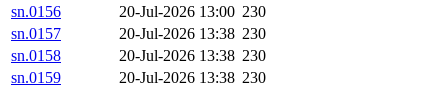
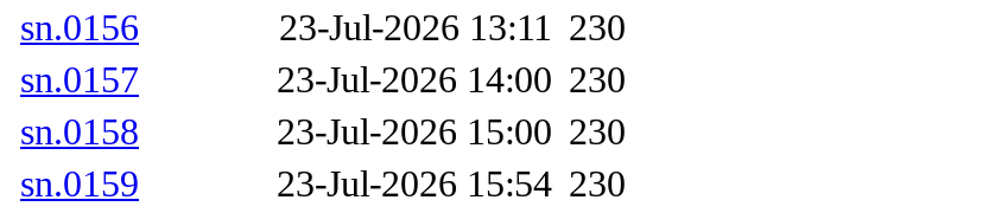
[119,3,266,20] 20-Jul-2026 13:00 230 -> [279,8,626,48] 23-Jul-2026 13:11 230
[119,25,266,42] 20-Jul-2026 13:38 230 -> [277,60,626,100] 23-Jul-2026 14:00 230
[119,47,266,64] 20-Jul-2026 13:38 230 -> [277,112,626,152] 23-Jul-2026 15:00 230
[119,69,266,86] 20-Jul-2026 13:38 230 -> [277,164,626,204] 23-Jul-2026 15:54 230

